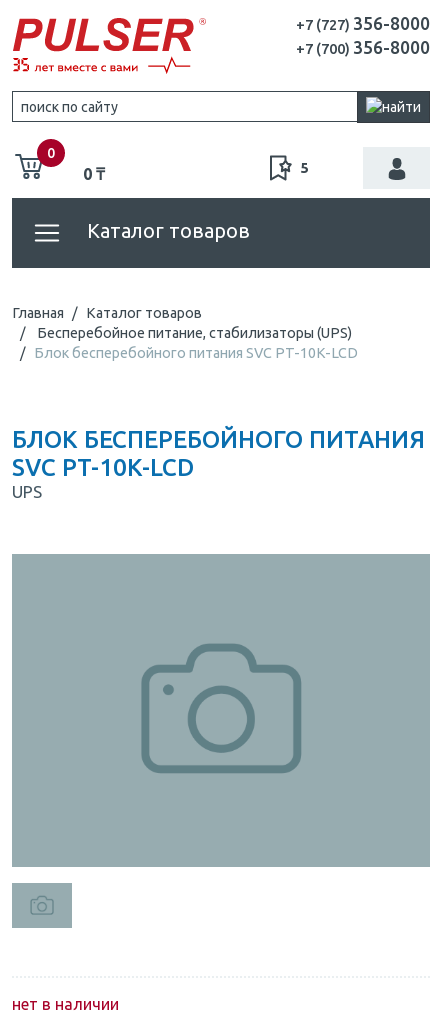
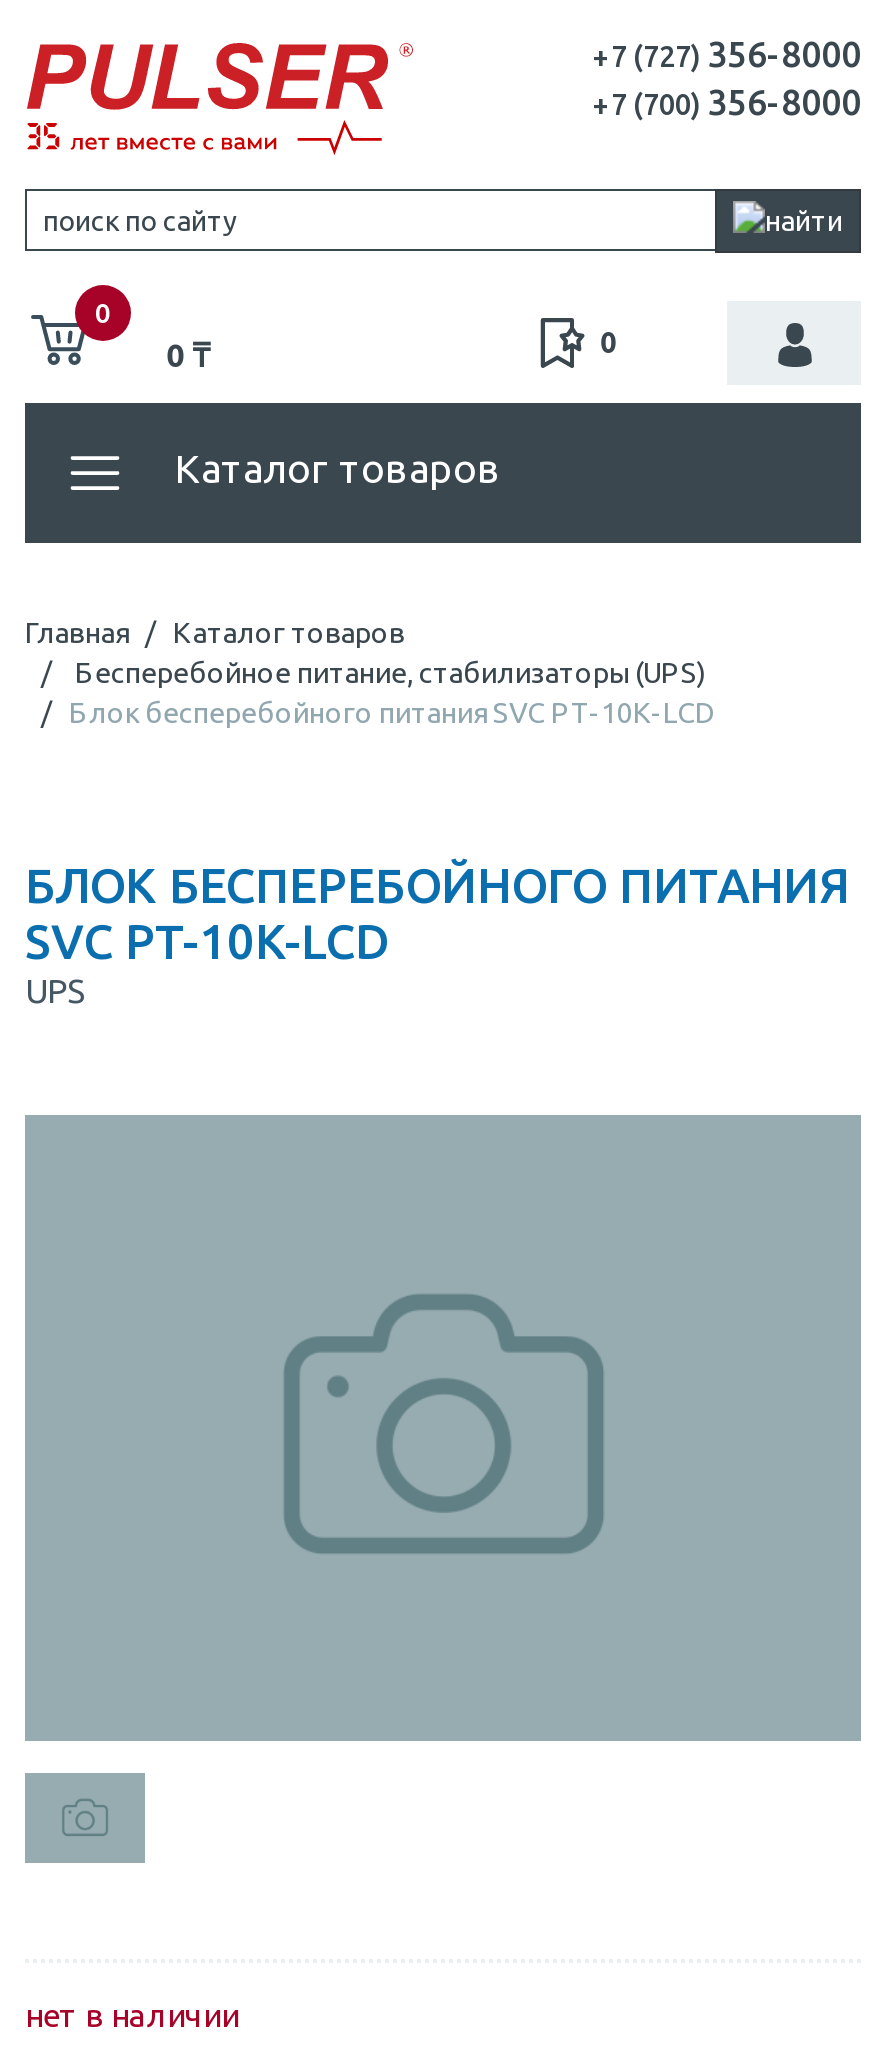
[300,160,308,176] 5 -> [600,327,616,359] 0

